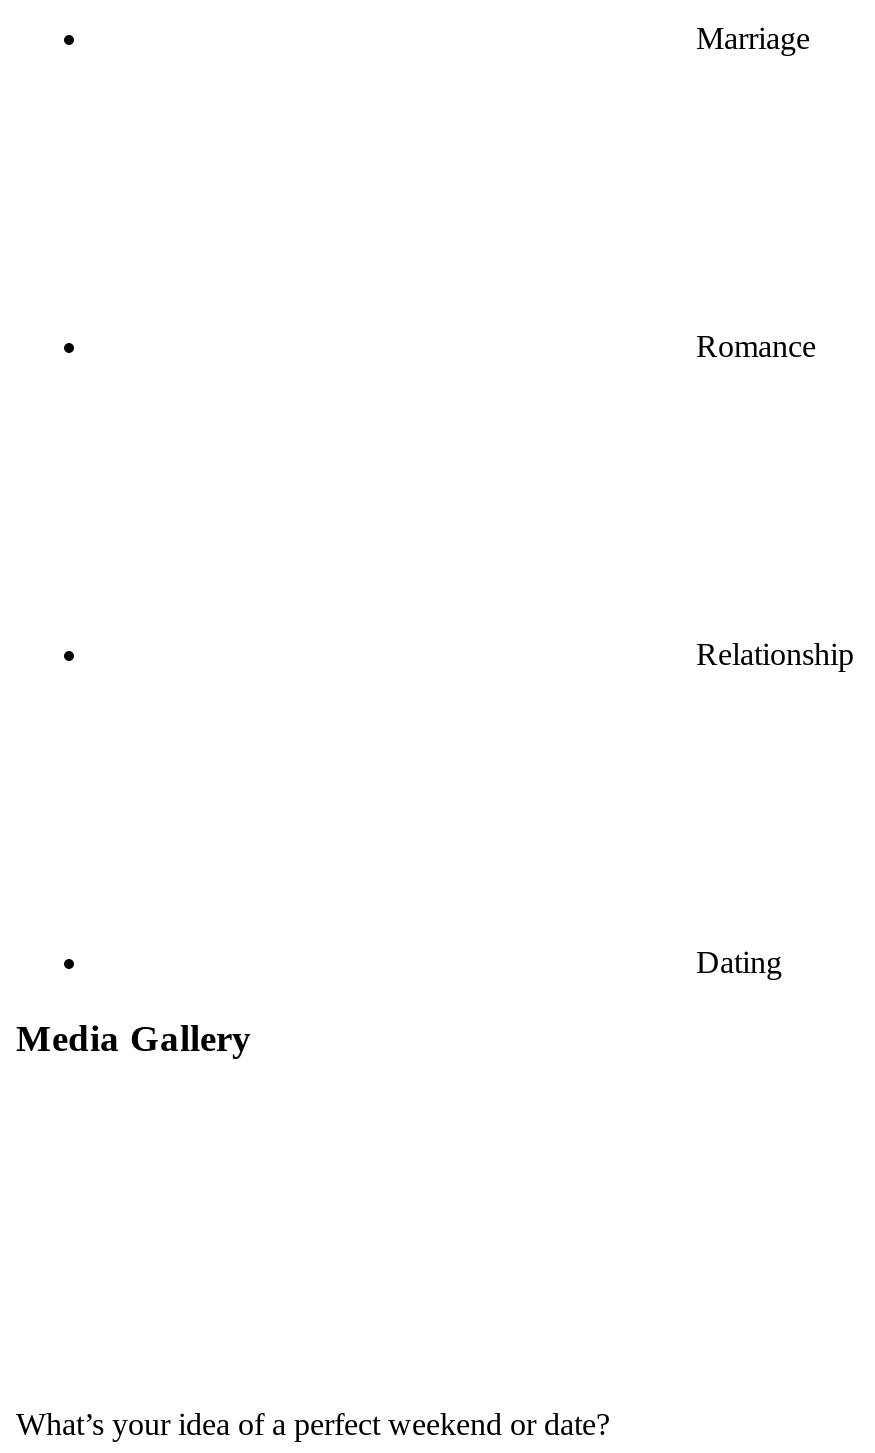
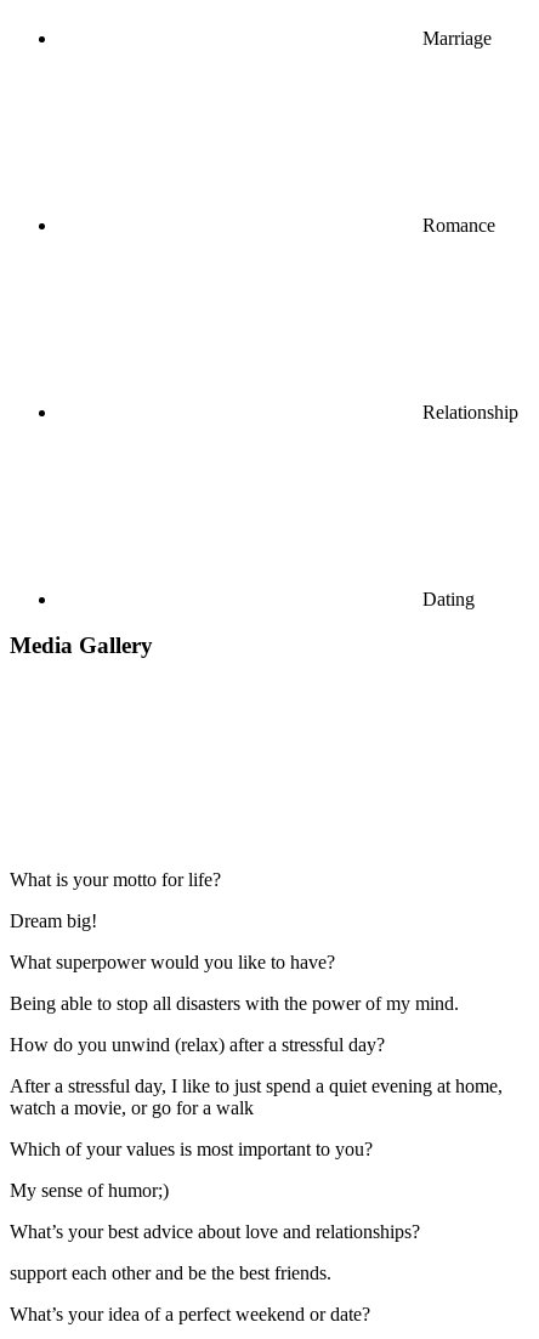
none -> [10,869,503,1283] What is your motto for life? | Dream big! | What superpower would you like to have? | Being able to stop all disasters with the power of my mind. | How do you unwind (relax) after a stressful day? | After a stressful day, I like to just spend a quiet evening at home, | watch a movie, or go for a walk | Which of your values is most important to you? | My sense of humor;) | What’s your best advice about love and relationships? | support each other and be the best friends.

